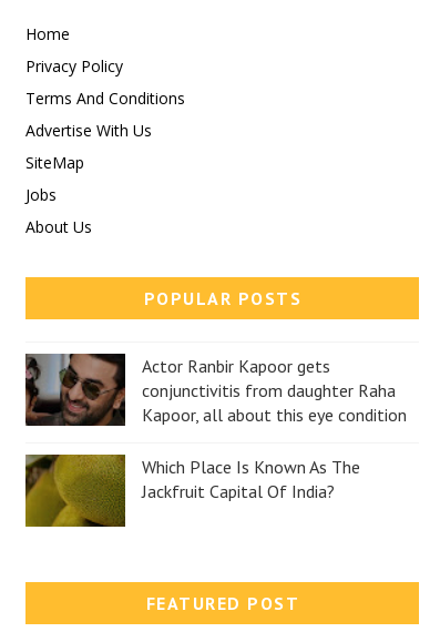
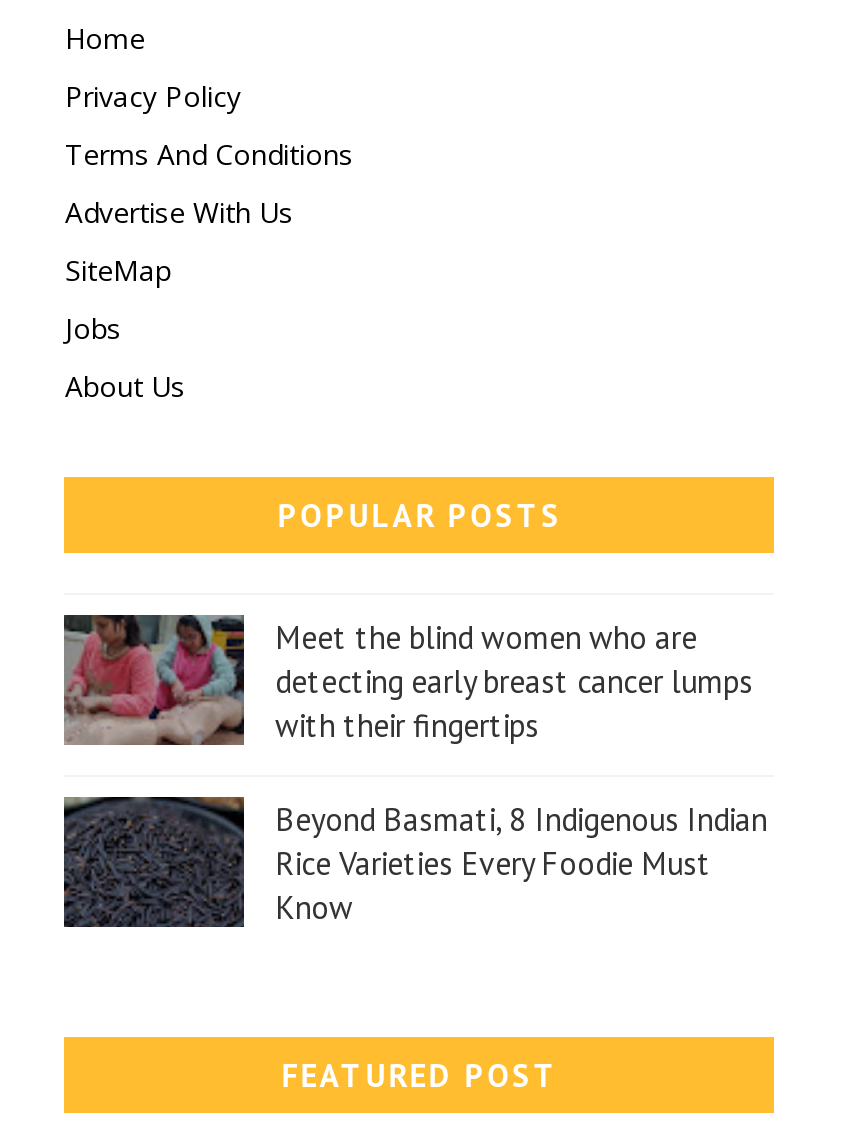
[25,353,407,427] [image] | Actor Ranbir Kapoor gets | conjunctivitis from daughter Raha | Kapoor, all about this eye condition -> [64,613,753,747] [image] | Meet the blind women who are | detecting early breast cancer lumps | with their fingertips
[25,453,361,528] [image] | Which Place Is Known As The | Jackfruit Capital Of India? -> [62,795,767,929] [image] | Beyond Basmati, 8 Indigenous Indian | Rice Varieties Every Foodie Must | Know

